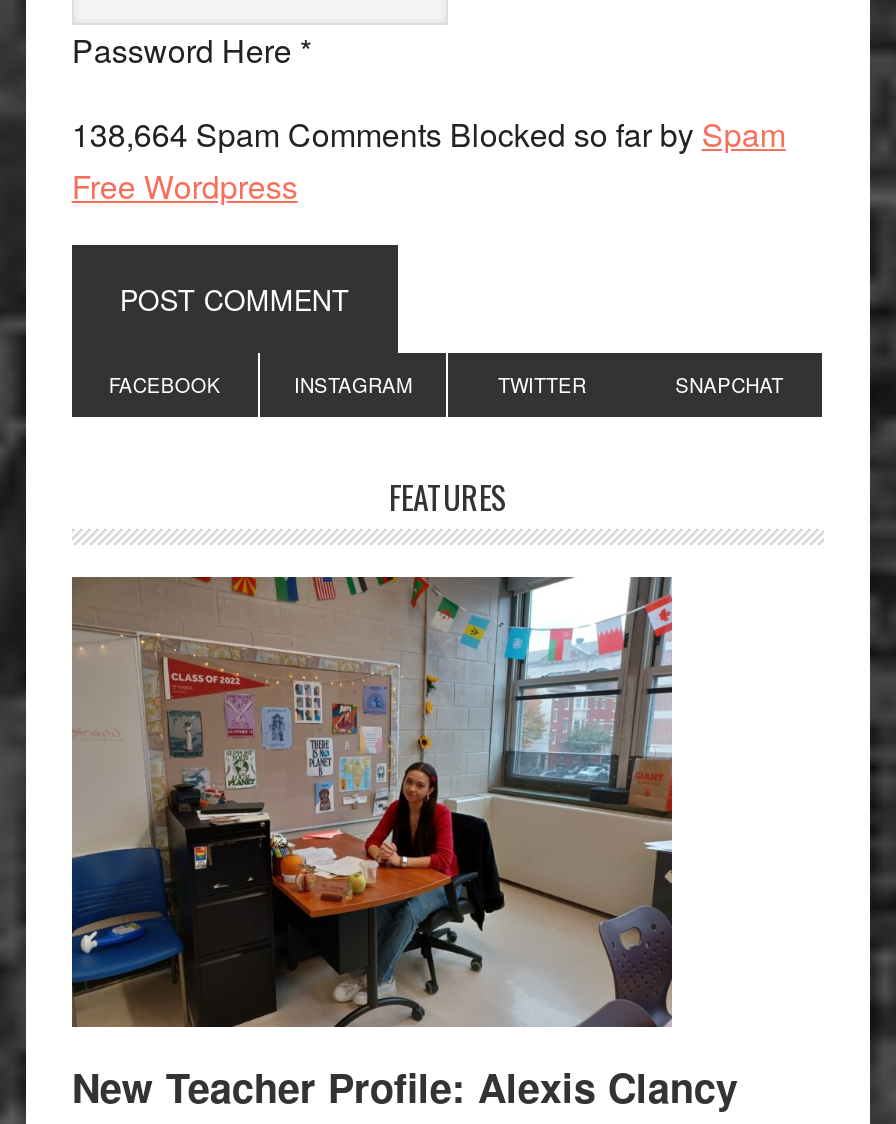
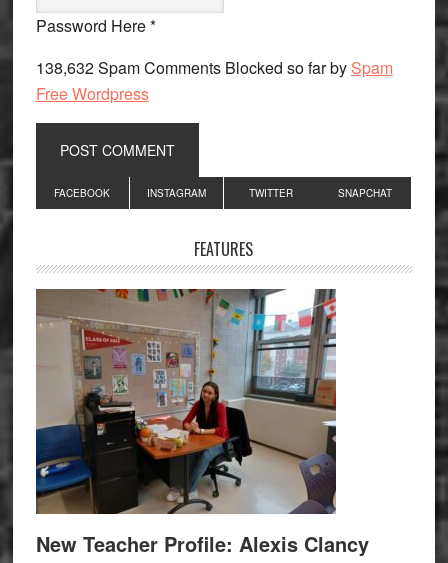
[72,110,786,156] 138,664 Spam Comments Blocked so far by Spam -> [36,56,393,79] 138,632 Spam Comments Blocked so far by Spam

